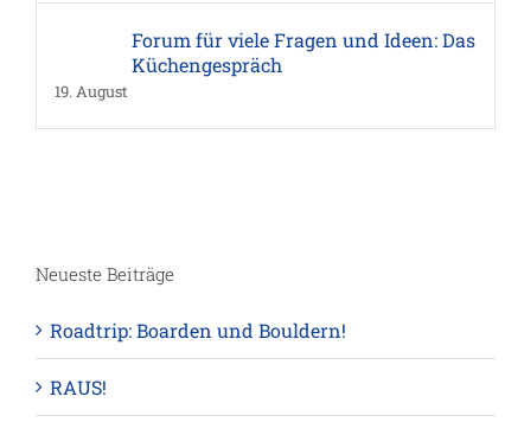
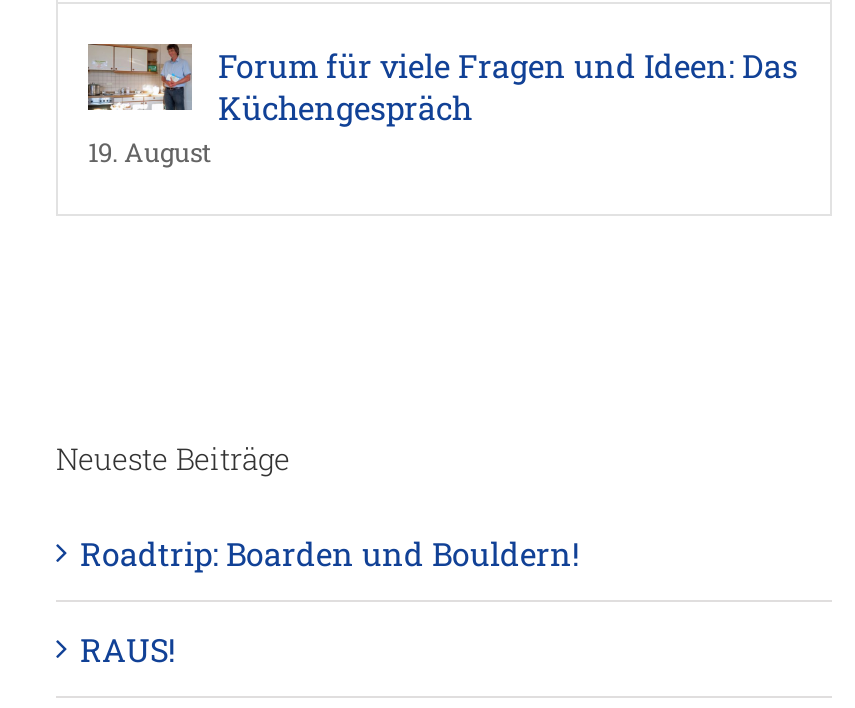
none -> [86,41,194,113] [image]

